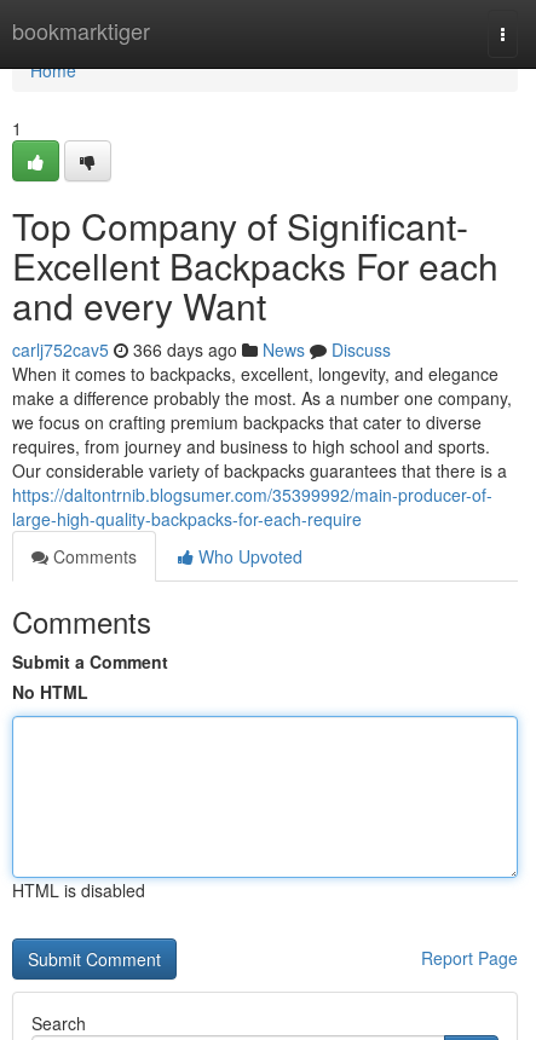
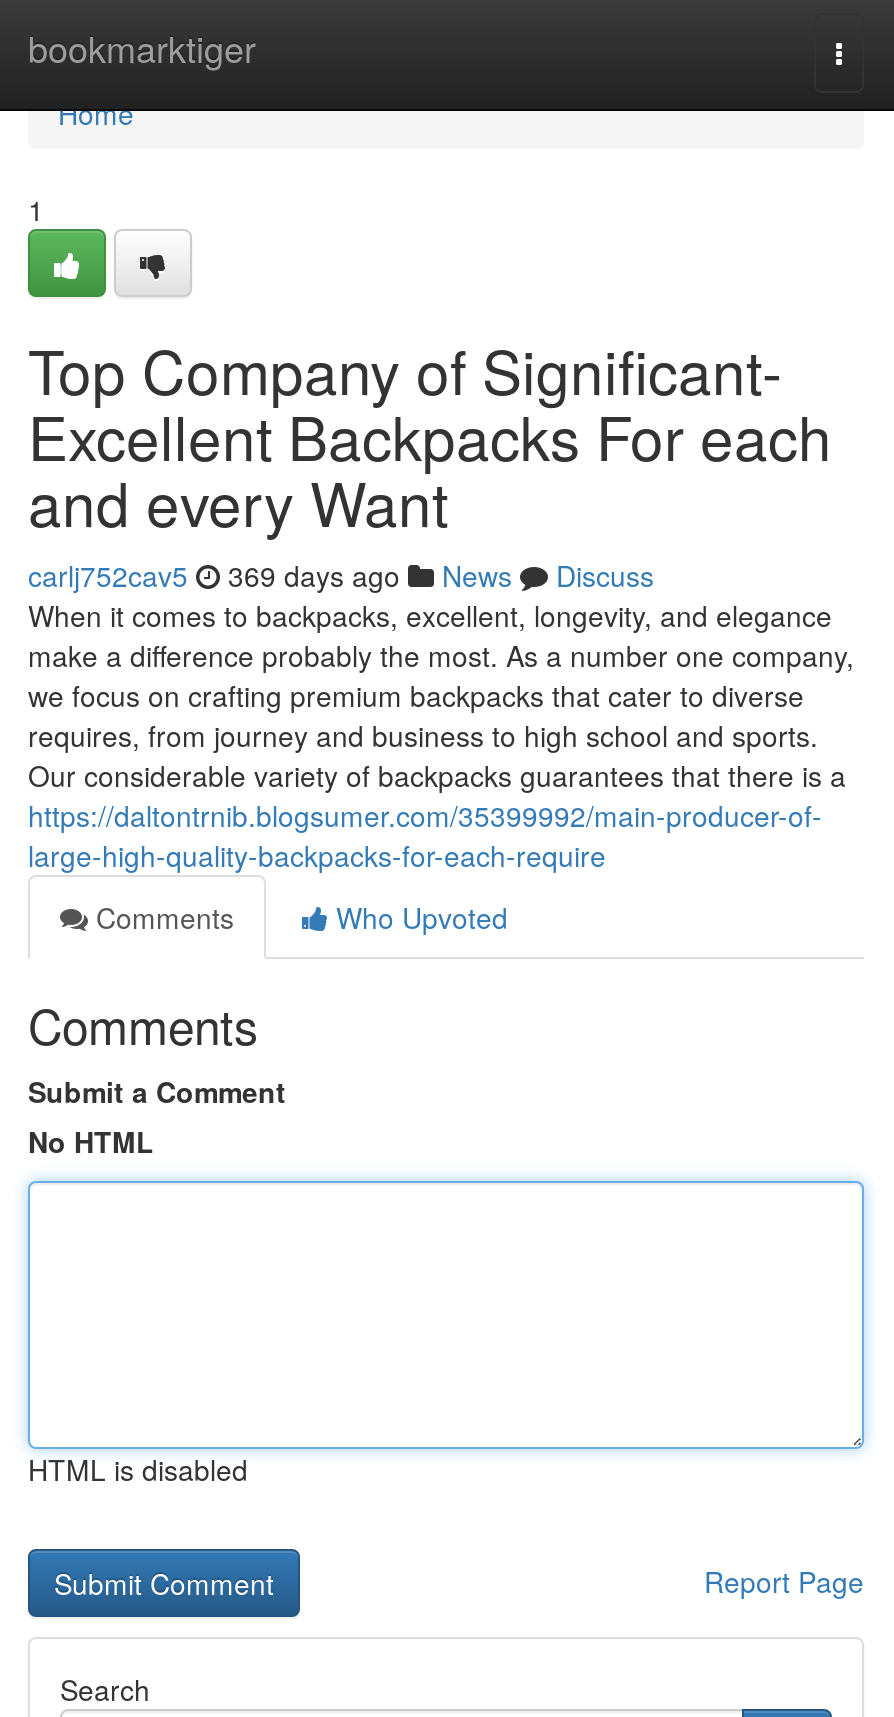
[12,337,391,362] carlj752cav5 366 days ago News Discuss -> [28,555,654,595] carlj752cav5 369 days ago News Discuss

